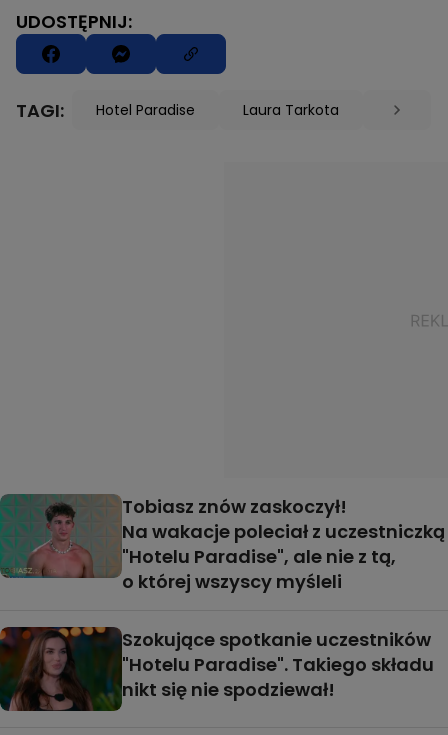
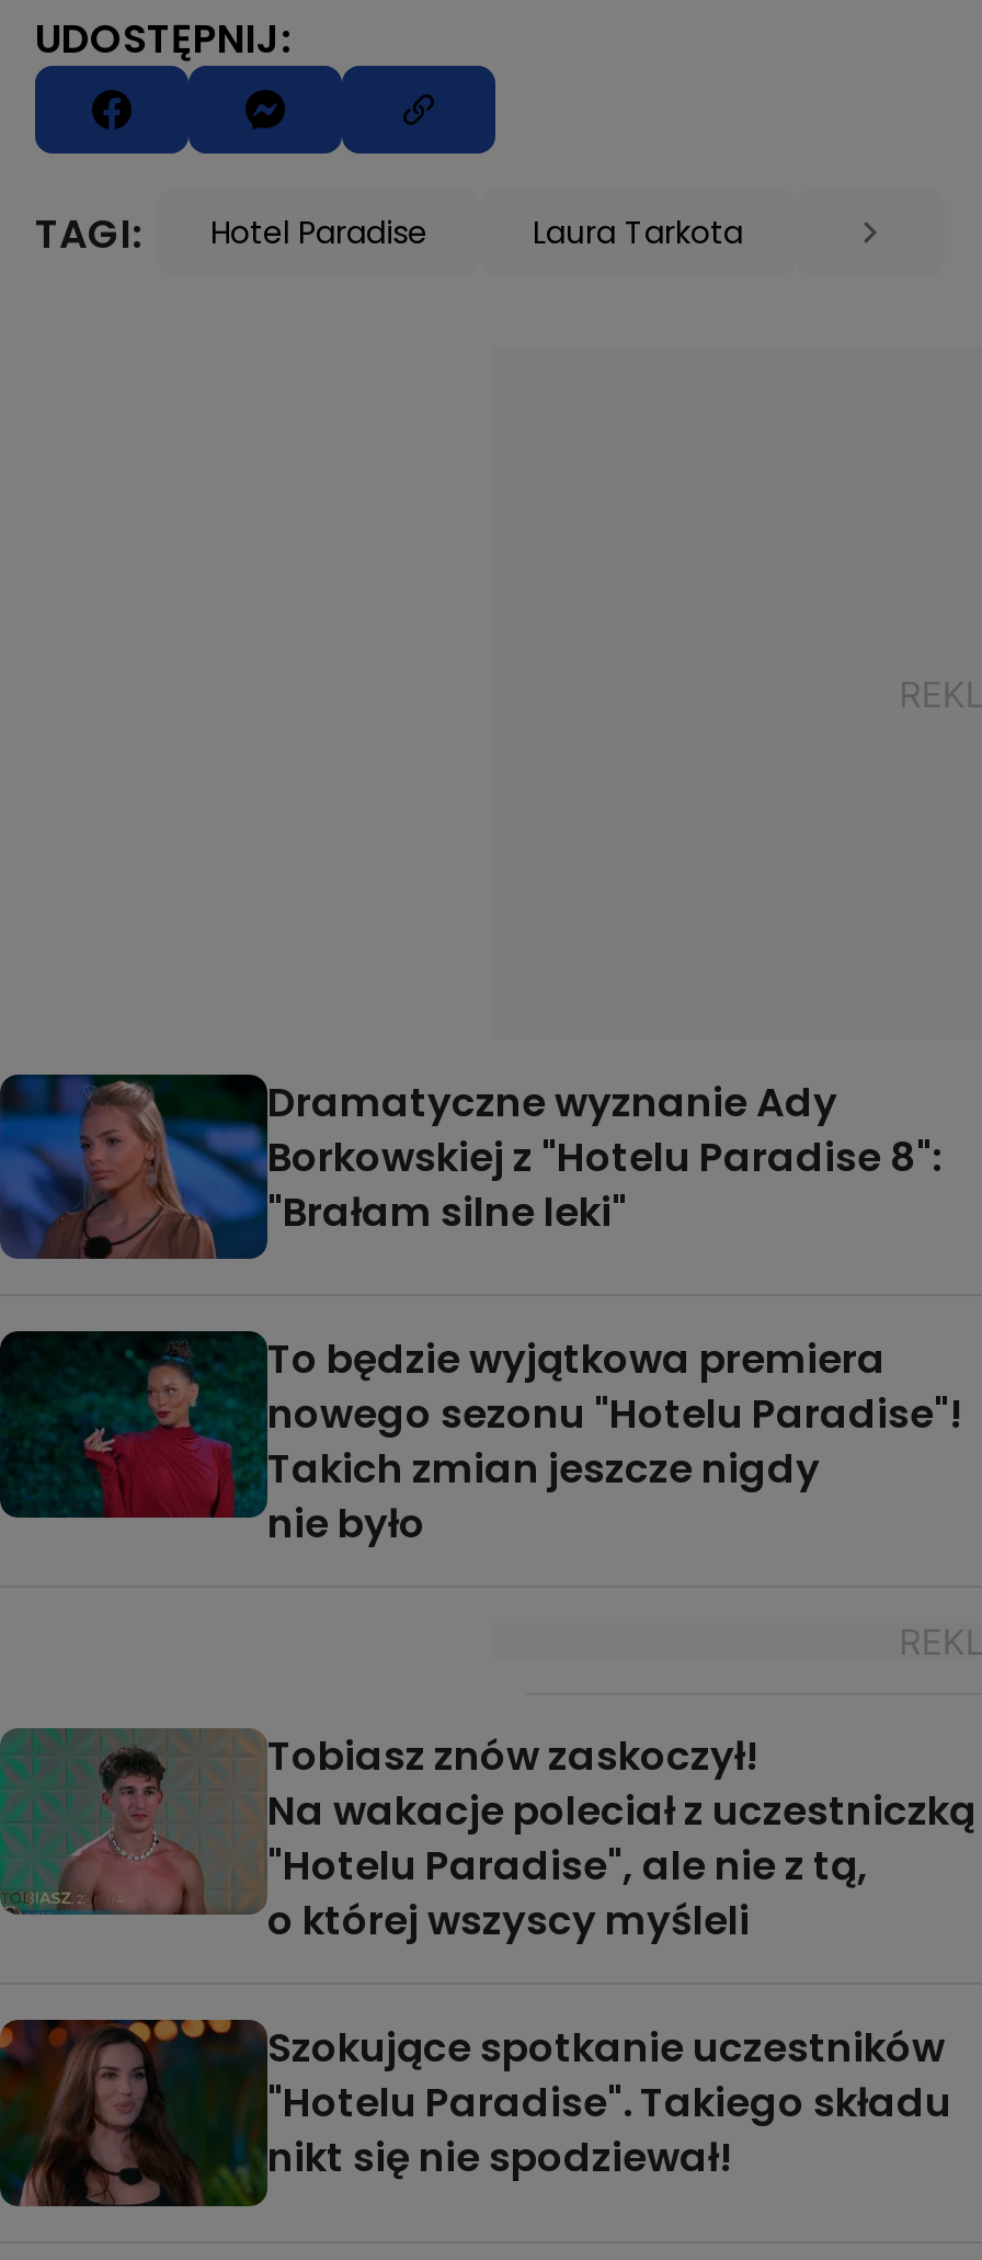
none -> [7,1072,964,1551] [image] | Dramatyczne wyznanie Ady | Borkowskiej z "Hotelu Paradise 8": | "Brałam silne leki" | To będzie wyjątkowa premiera | nowego sezonu "Hotelu Paradise"! | Takich zmian jeszcze nigdy | nie było
none -> [7,1329,237,1520] [image]

